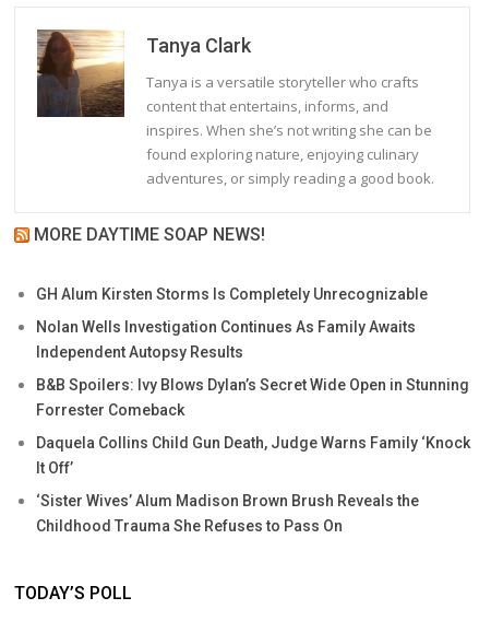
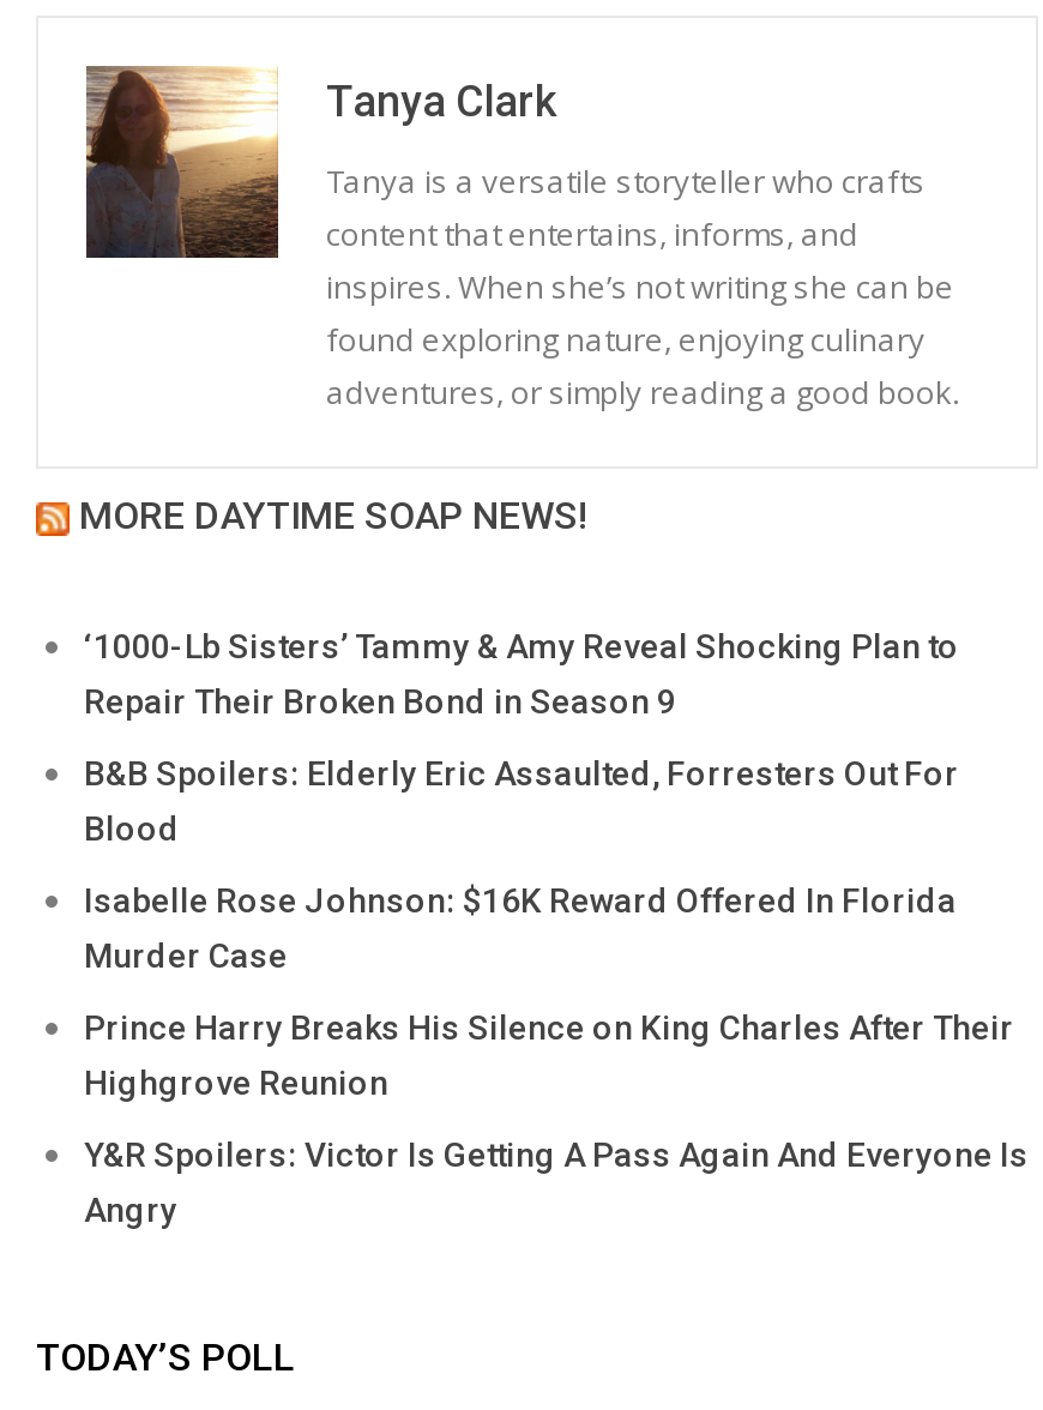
[36,285,428,303] GH Alum Kirsten Storms Is Completely Unrecognizable -> [84,629,959,722] ‘1000-Lb Sisters’ Tammy & Amy Reveal Shocking Plan to | Repair Their Broken Bond in Season 9
[36,318,416,360] Nolan Wells Investigation Continues As Family Awaits | Independent Autopsy Results -> [84,756,959,849] B&B Spoilers: Elderly Eric Assaulted, Forresters Out For | Blood
[36,376,469,418] B&B Spoilers: Ivy Blows Dylan’s Secret Wide Open in Stunning | Forrester Comeback -> [84,883,957,976] Isabelle Rose Johnson: $16K Reward Offered In Florida | Murder Case
[36,434,470,476] Daquela Collins Child Gun Death, Judge Warns Family ‘Knock | It Off’ -> [84,1010,1014,1104] Prince Harry Breaks His Silence on King Charles After Their | Highgrove Reunion
[36,492,419,534] ‘Sister Wives’ Alum Madison Brown Brush Reveals the | Childhood Trauma She Refuses to Pass On -> [84,1137,1029,1231] Y&R Spoilers: Victor Is Getting A Pass Again And Everyone Is | Angry

